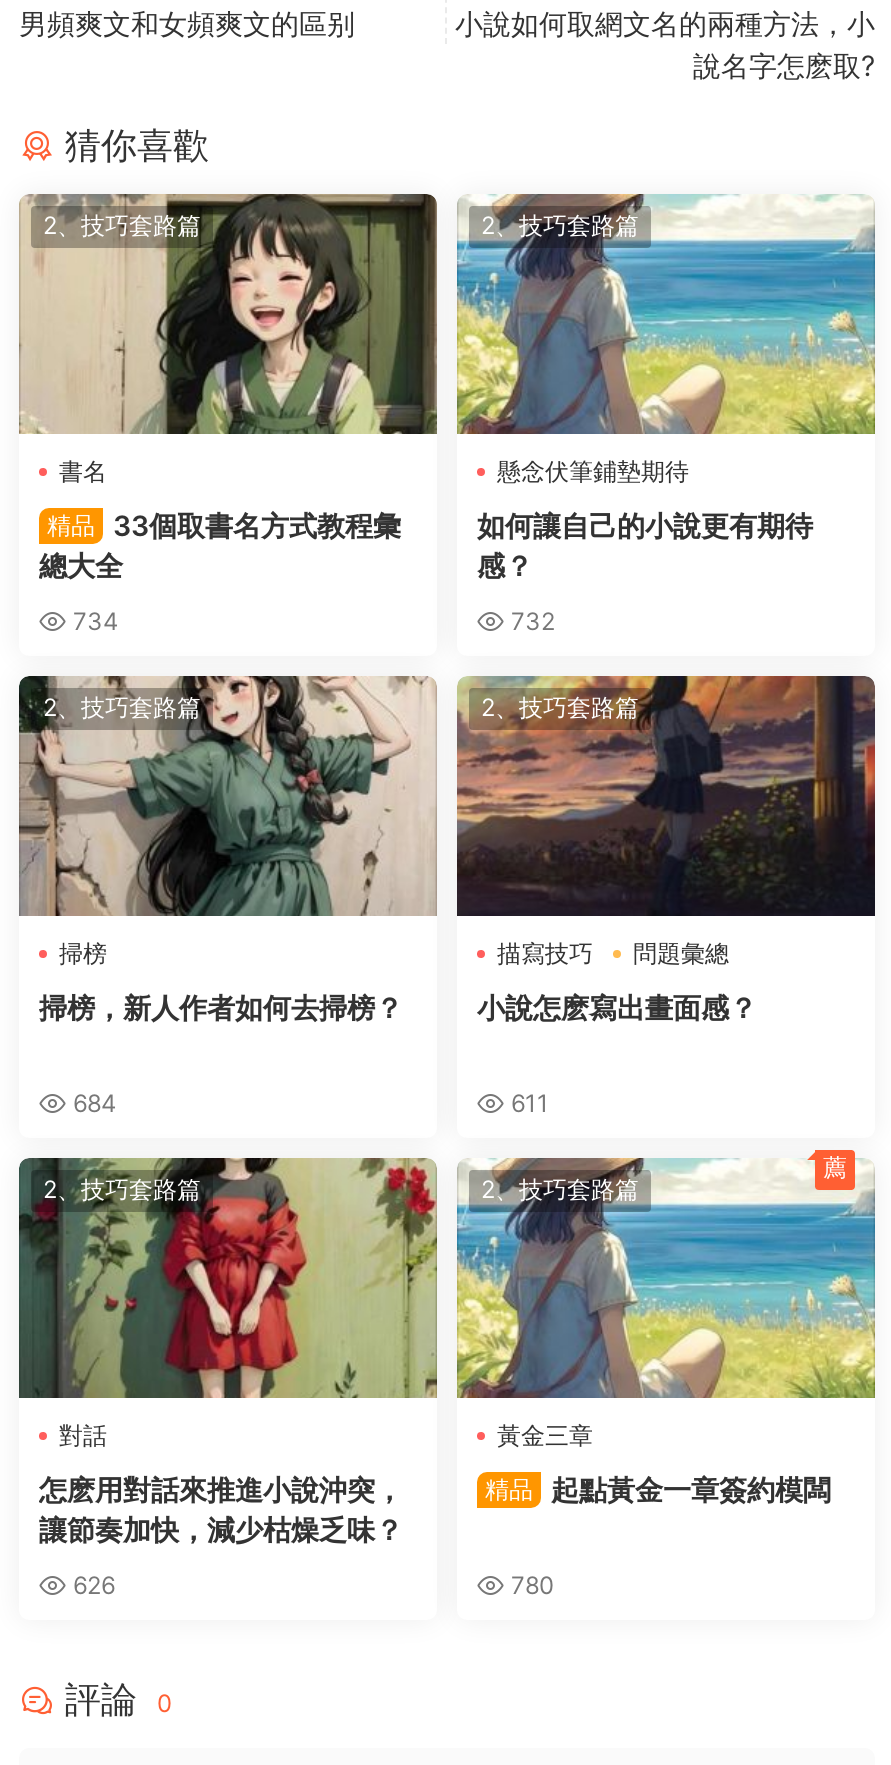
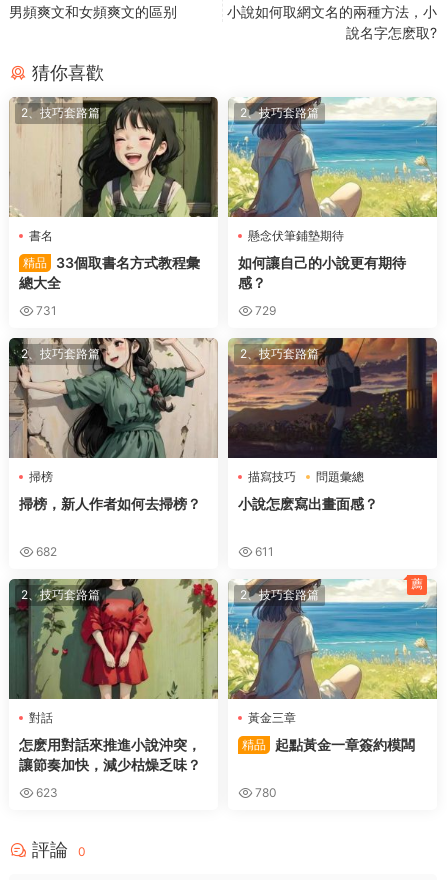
[67,606,119,636] 734 -> [33,303,57,318] 731
[505,606,555,636] 732 -> [252,303,276,318] 729
[67,1088,117,1118] 684 -> [33,544,57,559] 682
[67,1570,115,1600] 626 -> [33,785,58,800] 623

